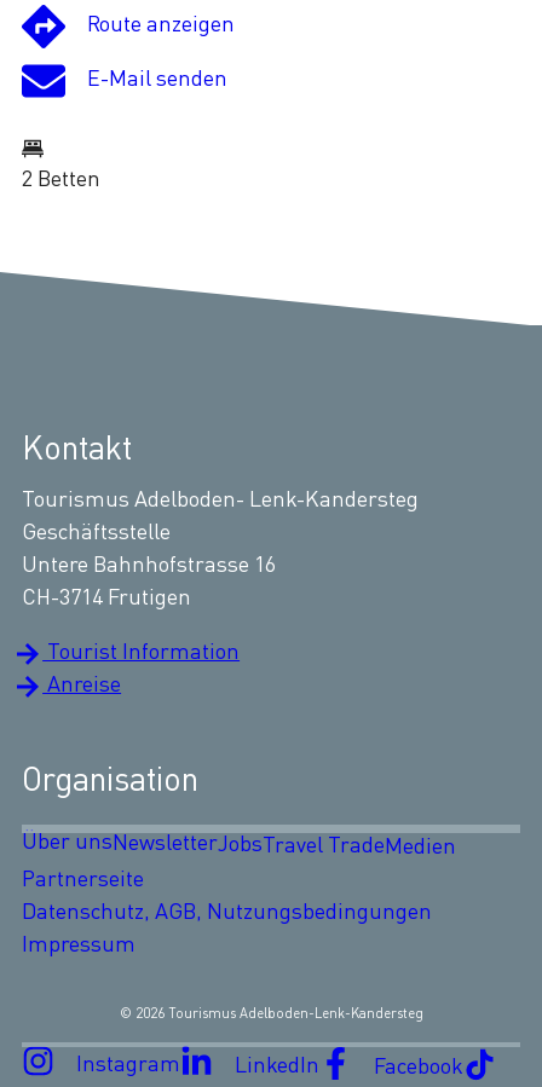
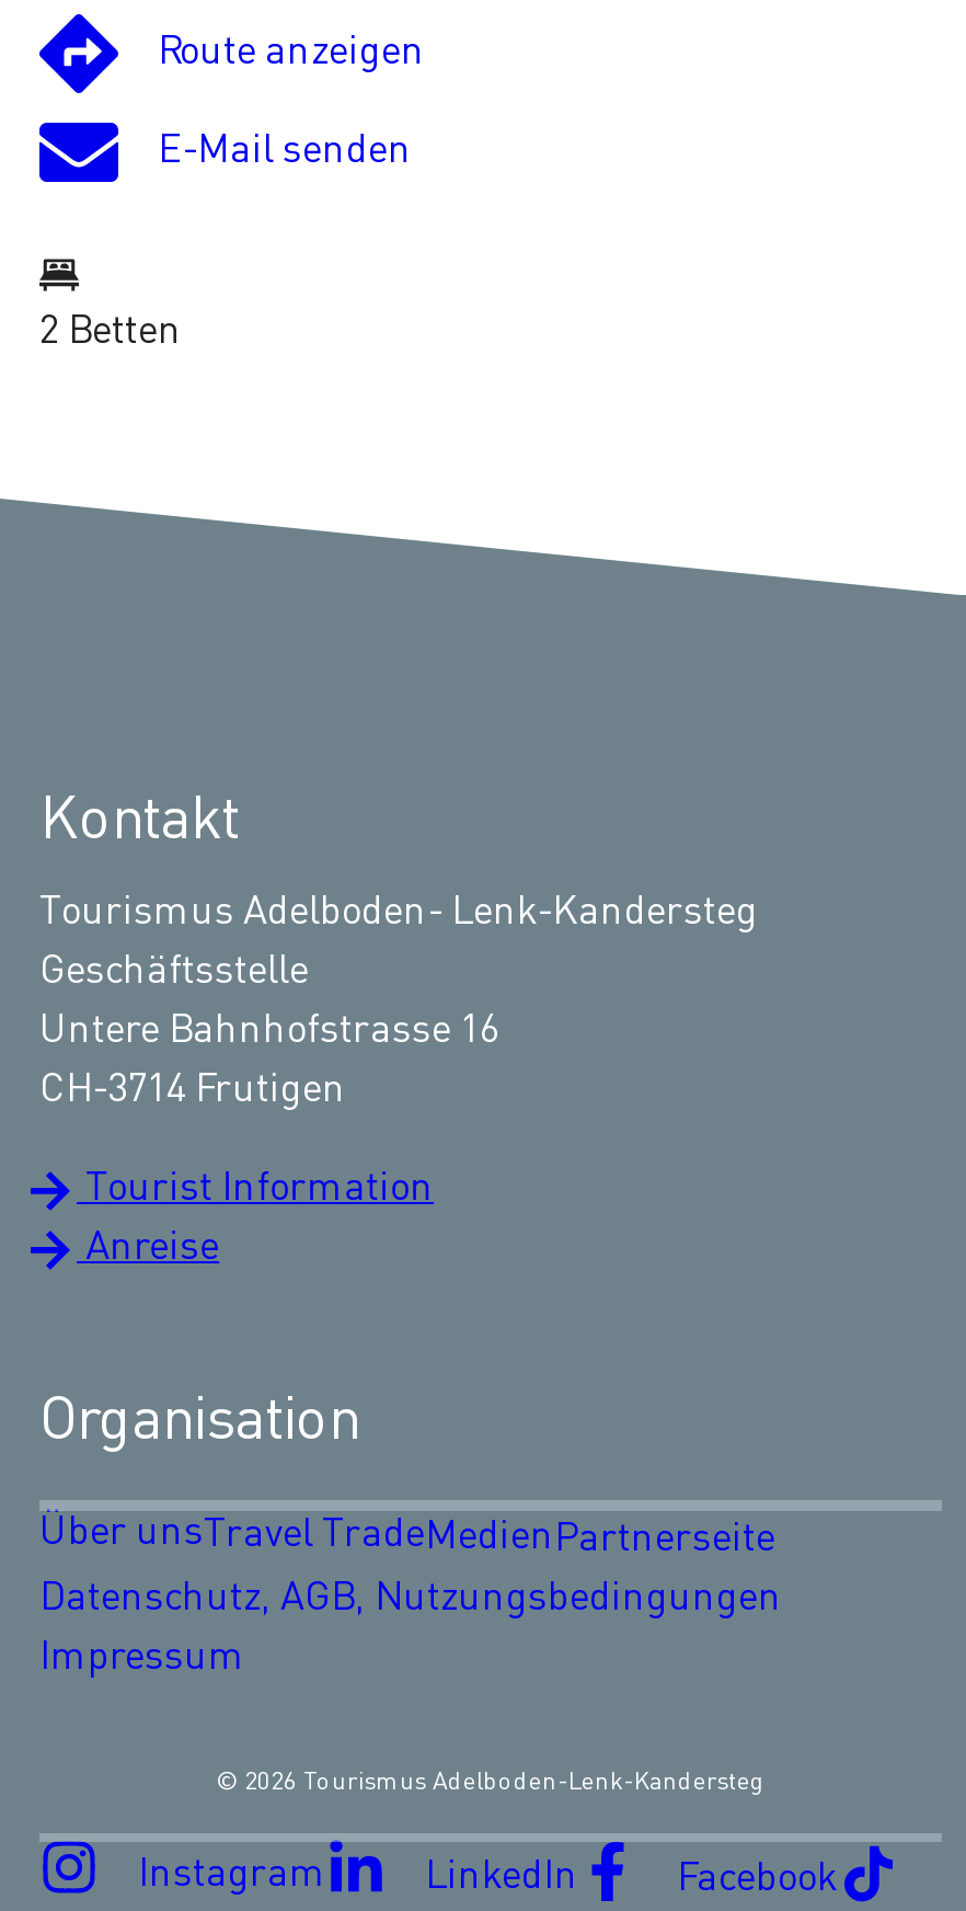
[22,828,456,892] Über unsNewsletterJobsTravel TradeMedien | Partnerseite -> [39,1505,775,1560] Über unsTravel TradeMedien Partnerseite

